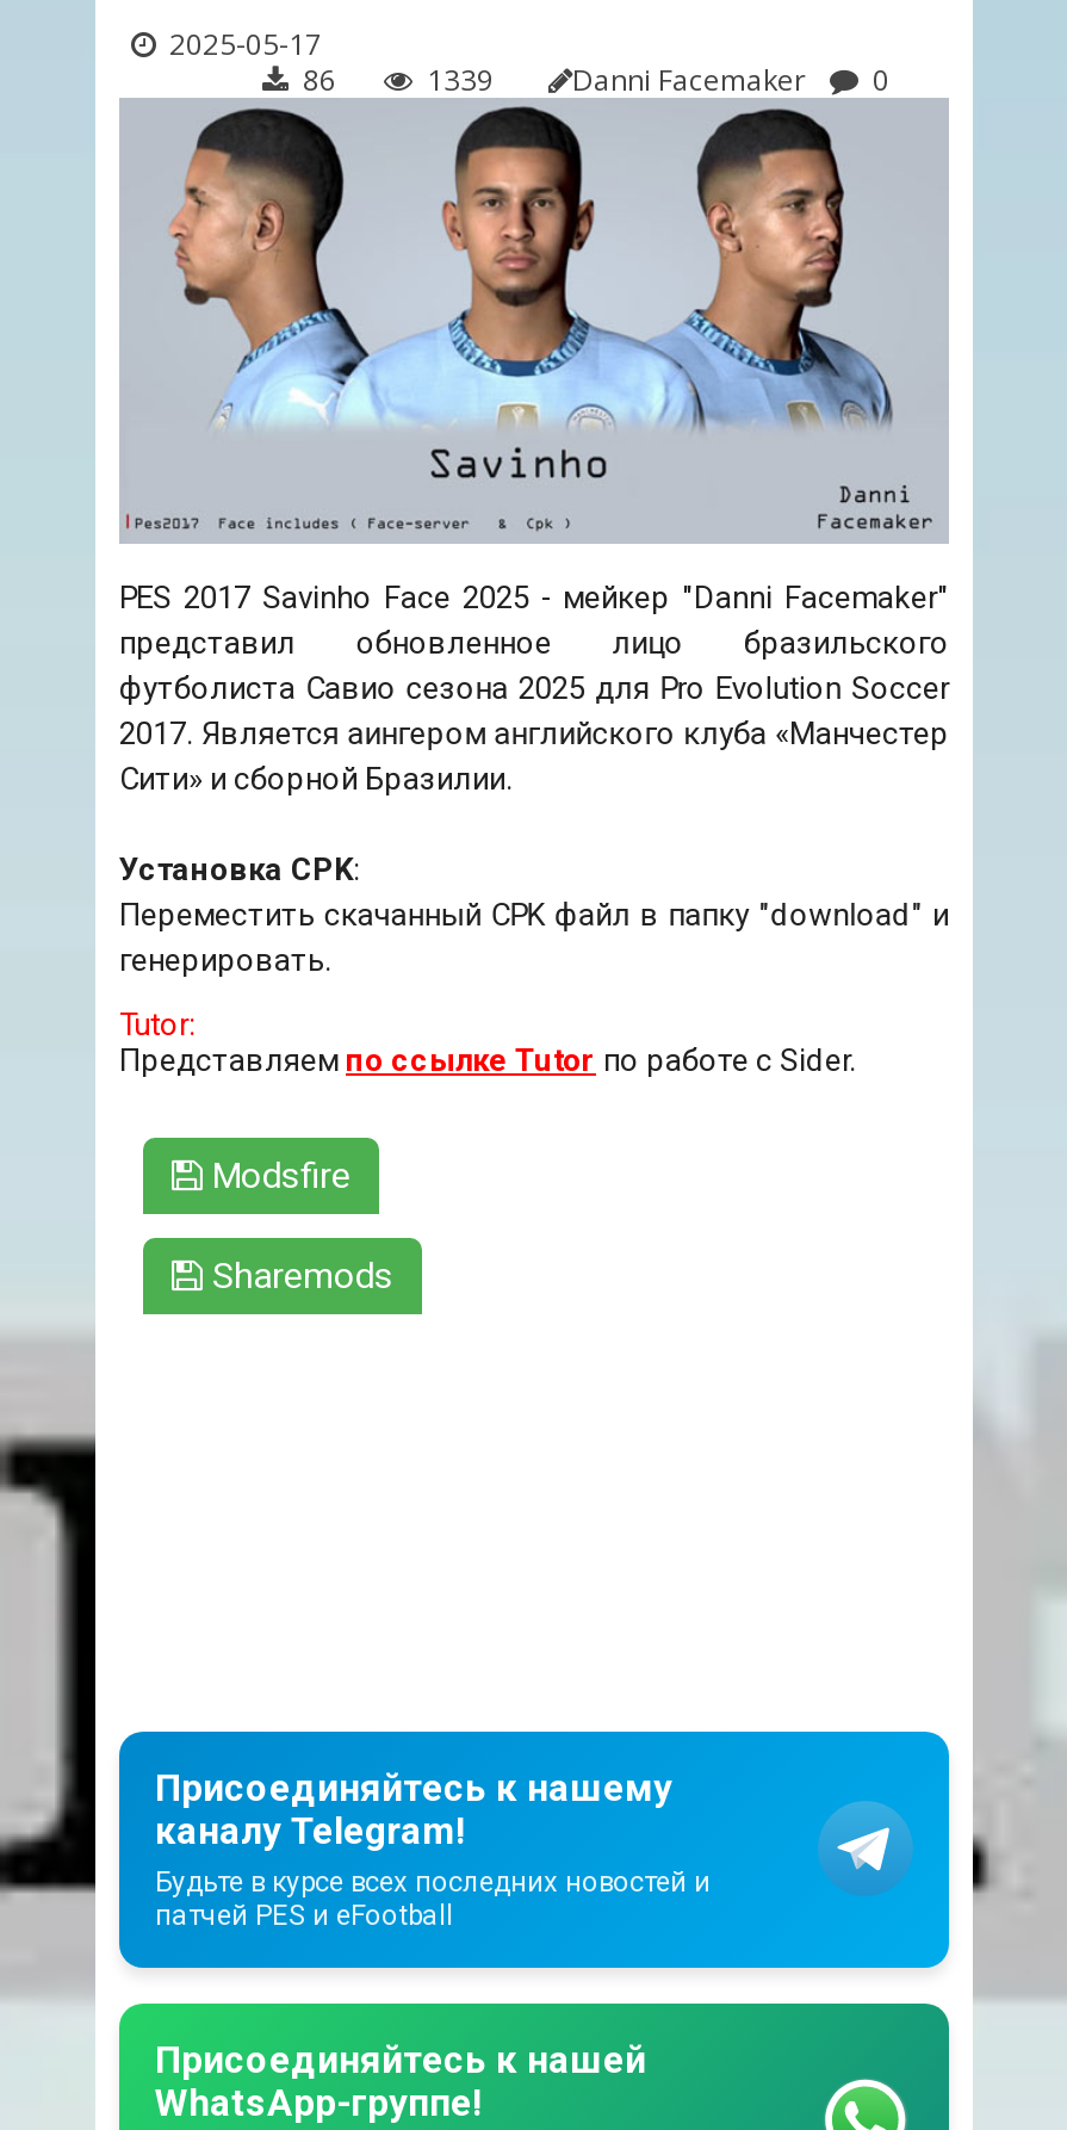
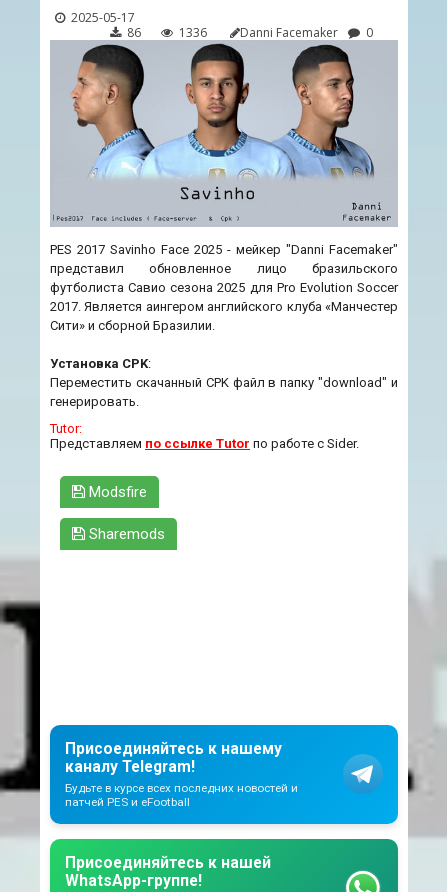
[420,61,889,101] 1339 Danni Facemaker 0 -> [176,24,373,41] 1336 Danni Facemaker 0

